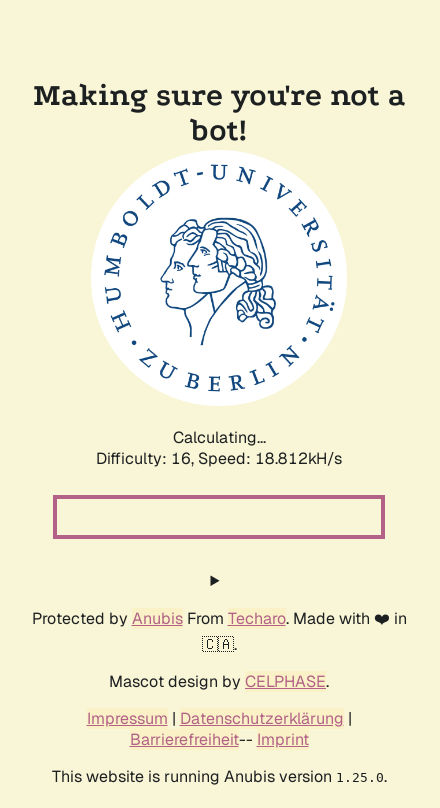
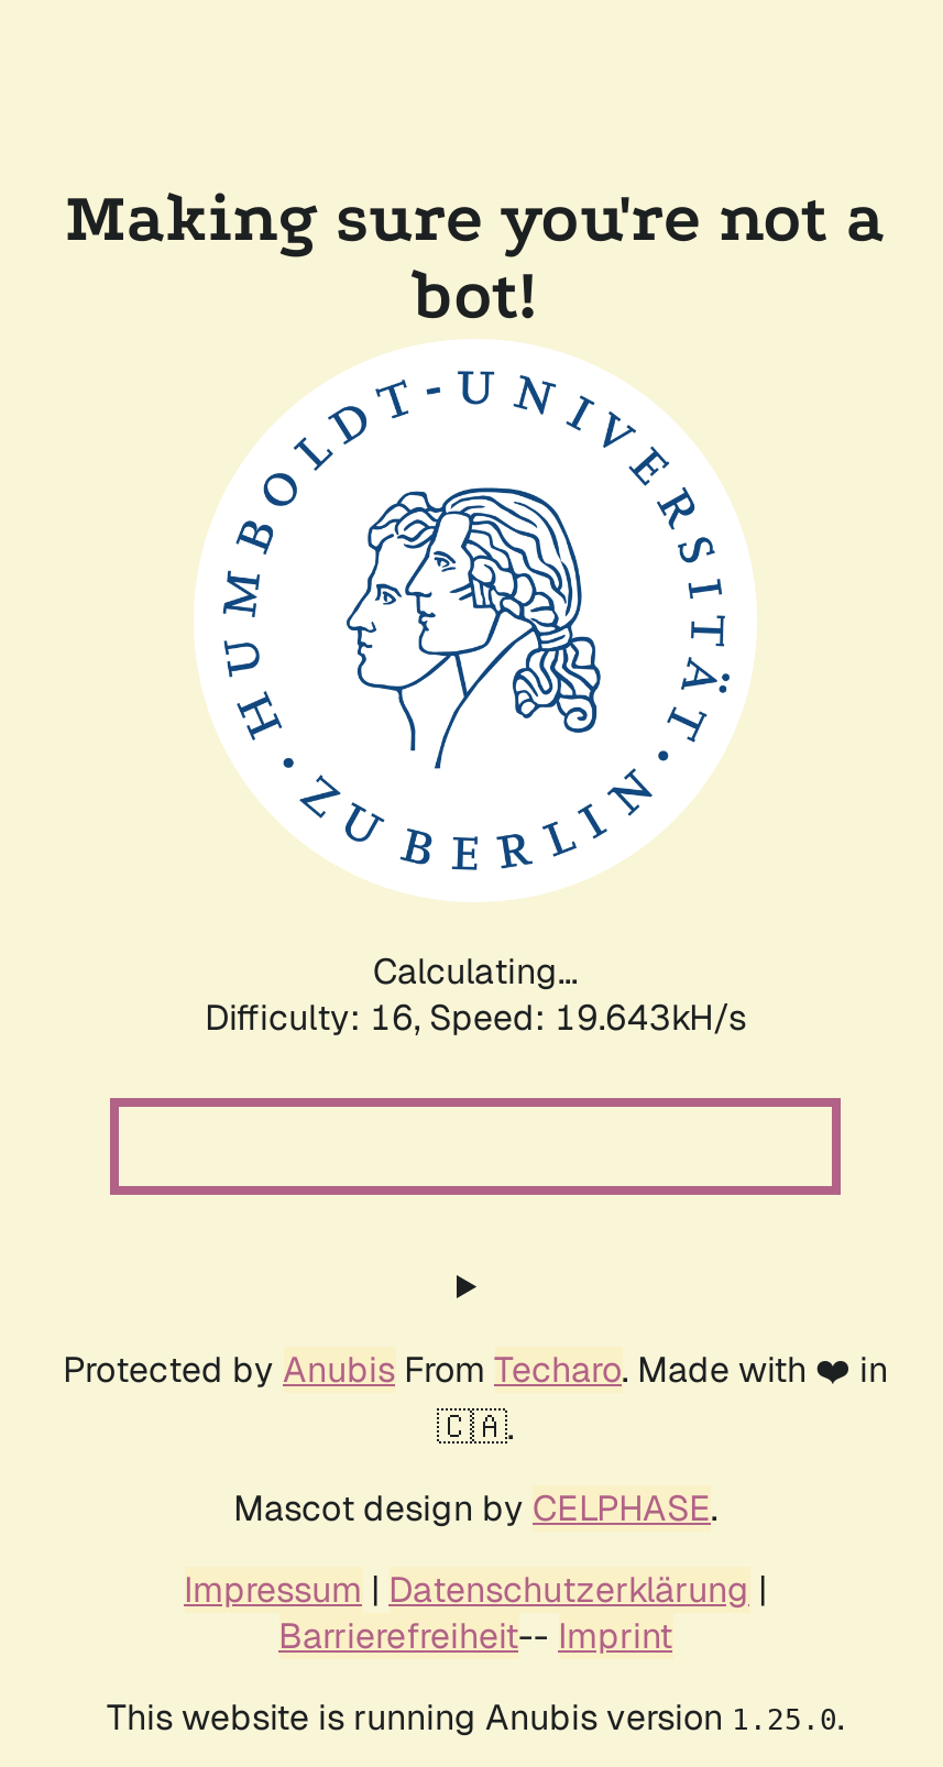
[96,448,342,469] Difficulty: 16, Speed: 18.812kH/s -> [205,995,746,1041] Difficulty: 16, Speed: 19.643kH/s

